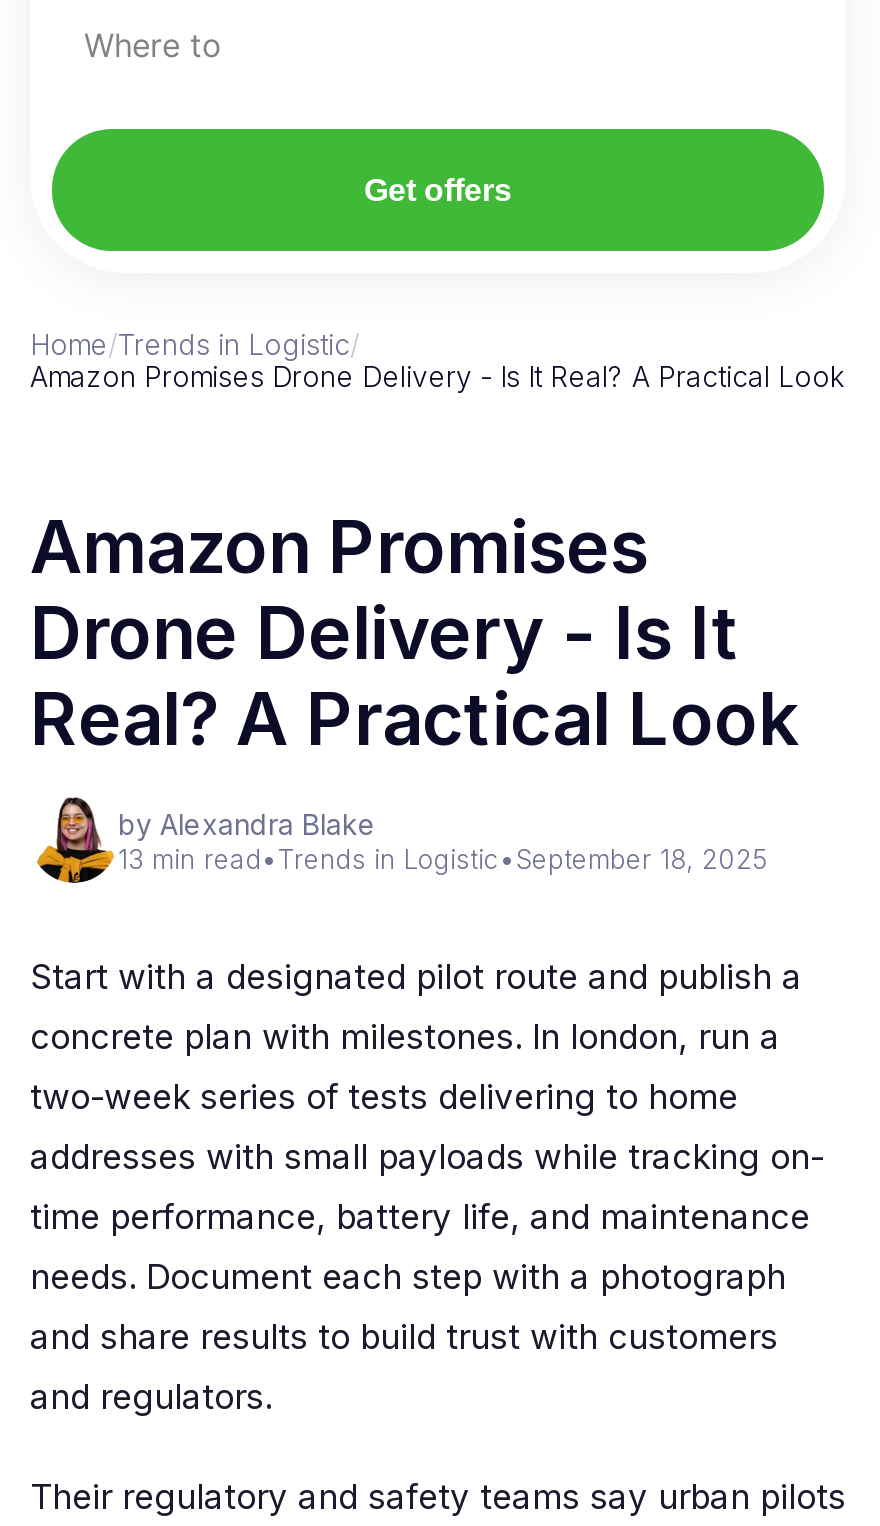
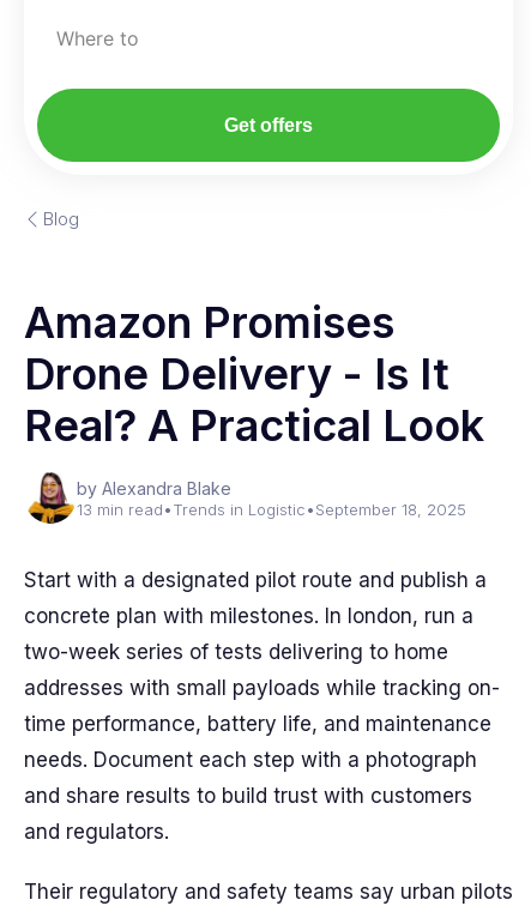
[30,327,844,393] Home/Trends in Logistic/ | Amazon Promises Drone Delivery - Is It Real? A Practical Look -> [43,207,79,230] Blog

